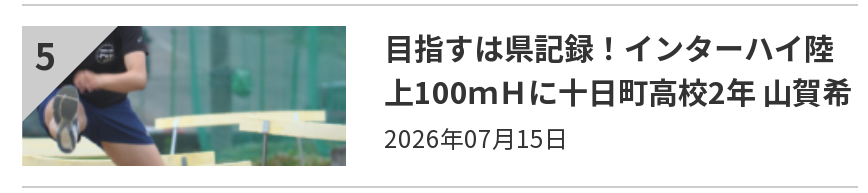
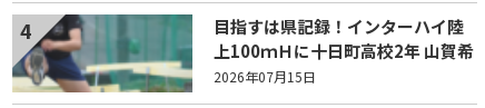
[35,29,57,81] 5 -> [19,16,32,45] 4

